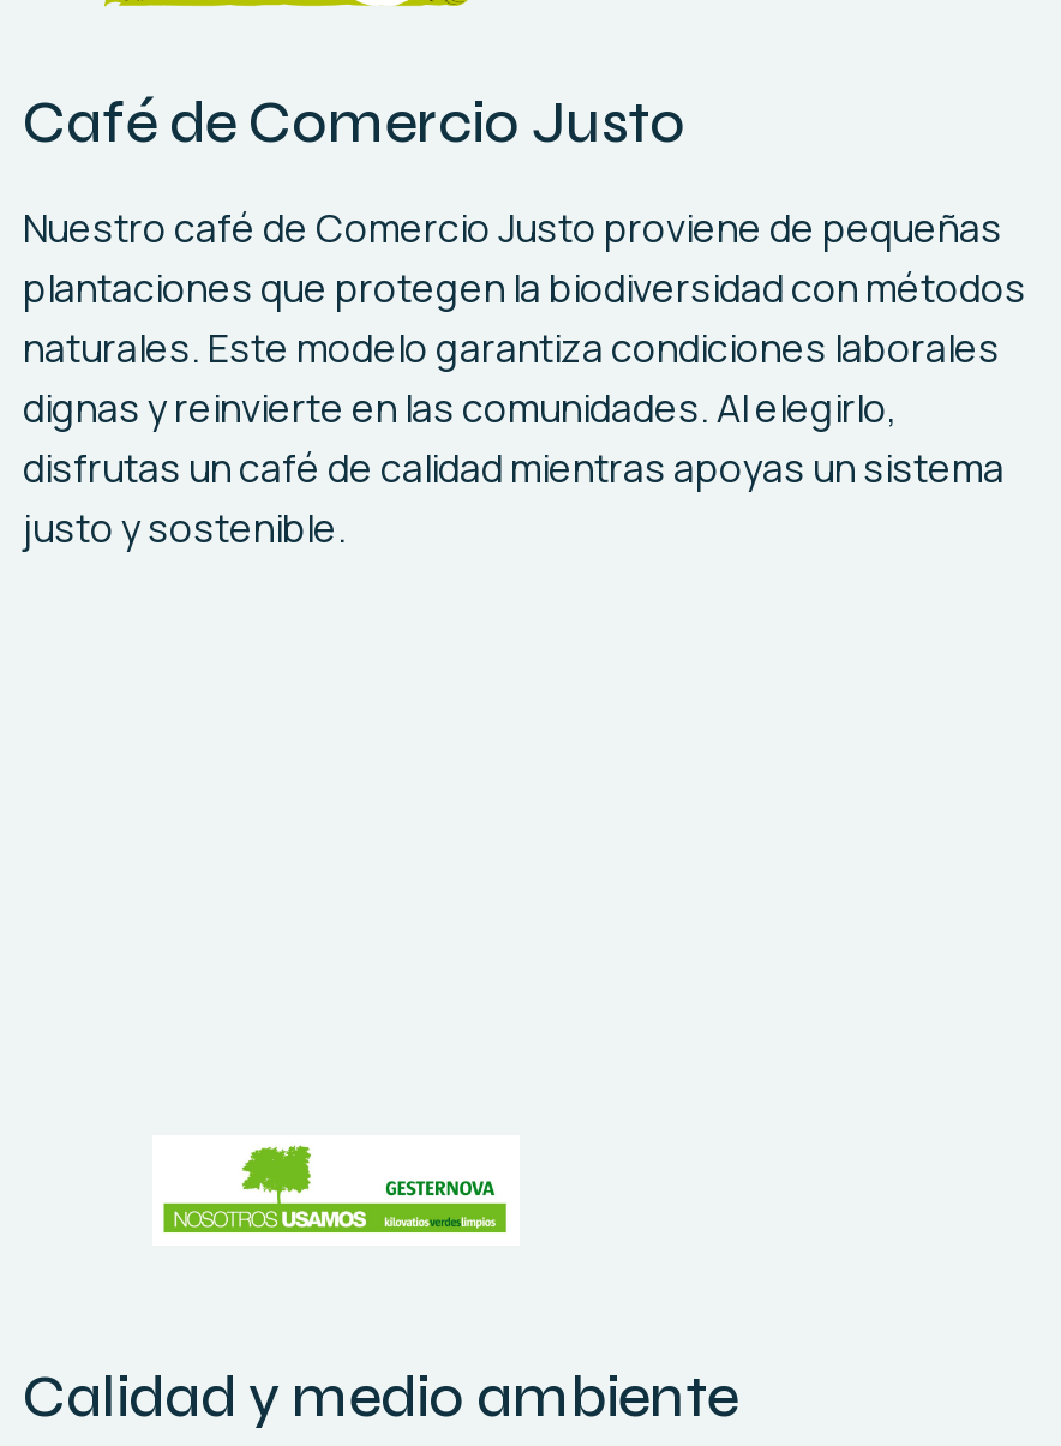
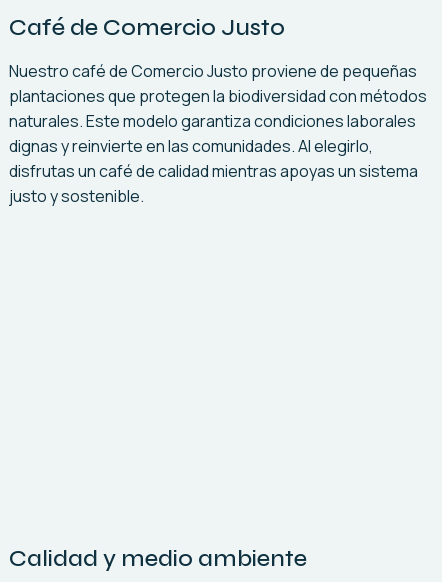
[162,1145,510,1236] [image] -> none

